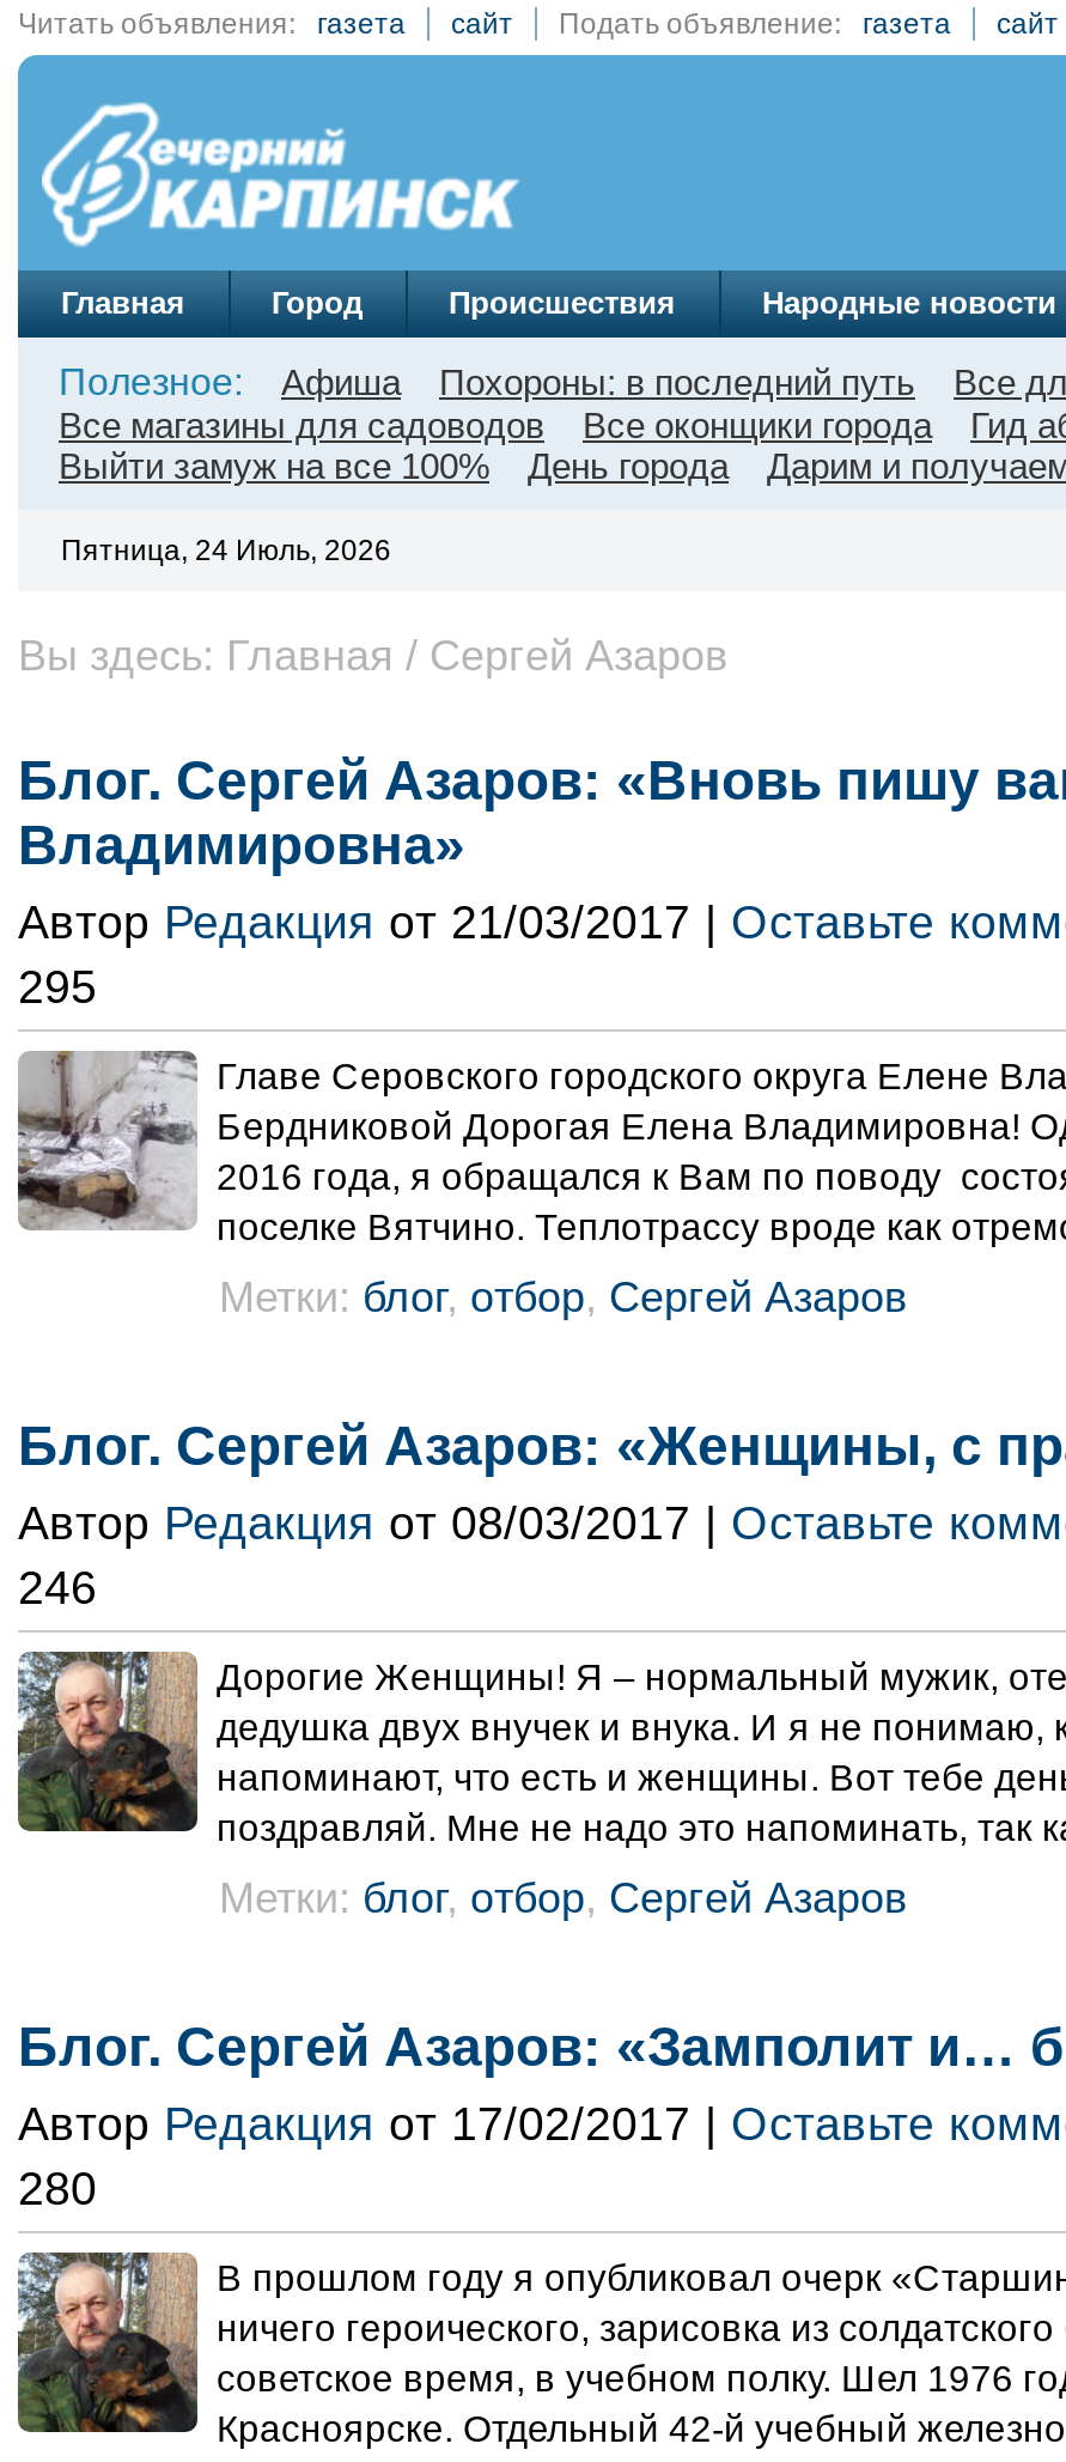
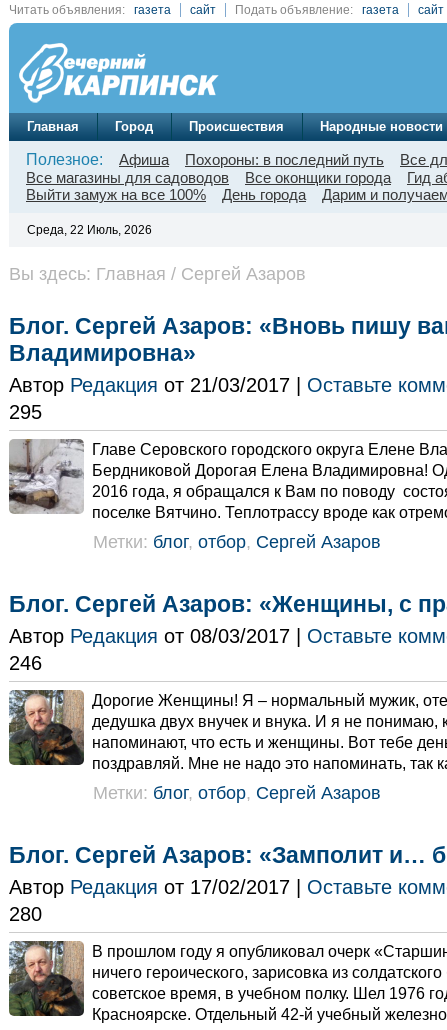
[61,534,391,567] Пятница, 24 Июль, 2026 -> [27,223,152,237] Среда, 22 Июль, 2026

